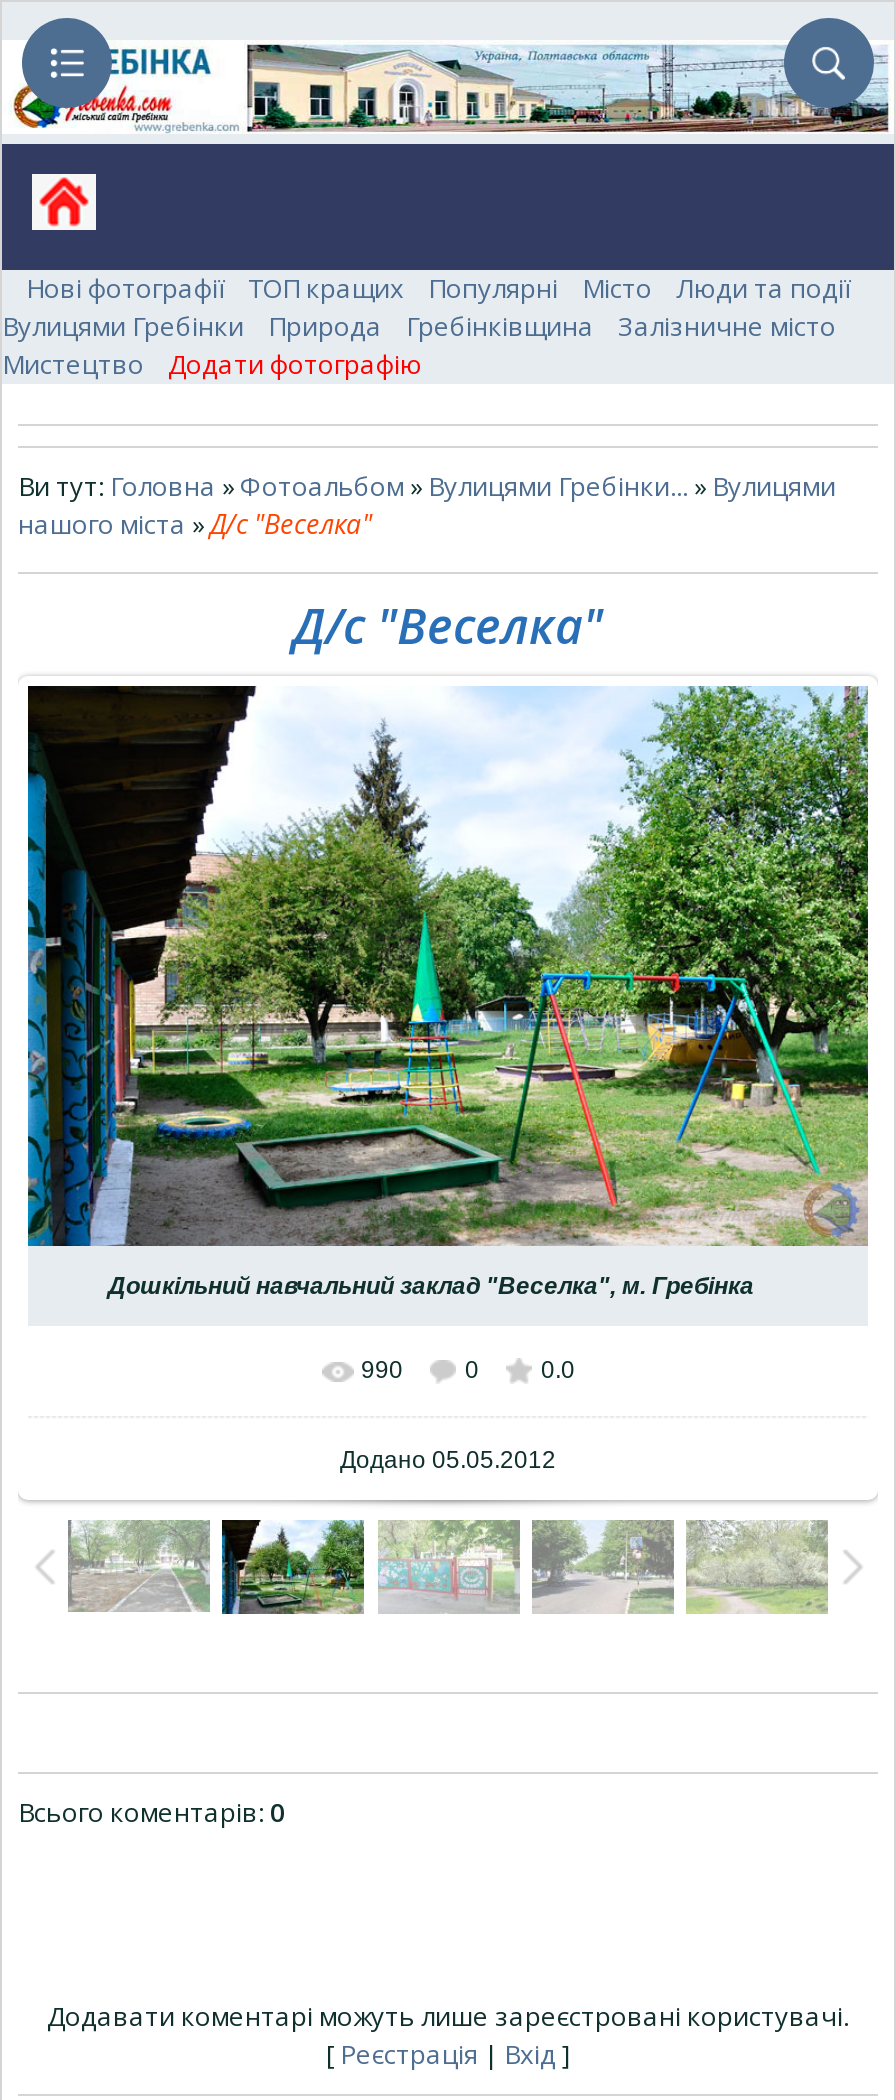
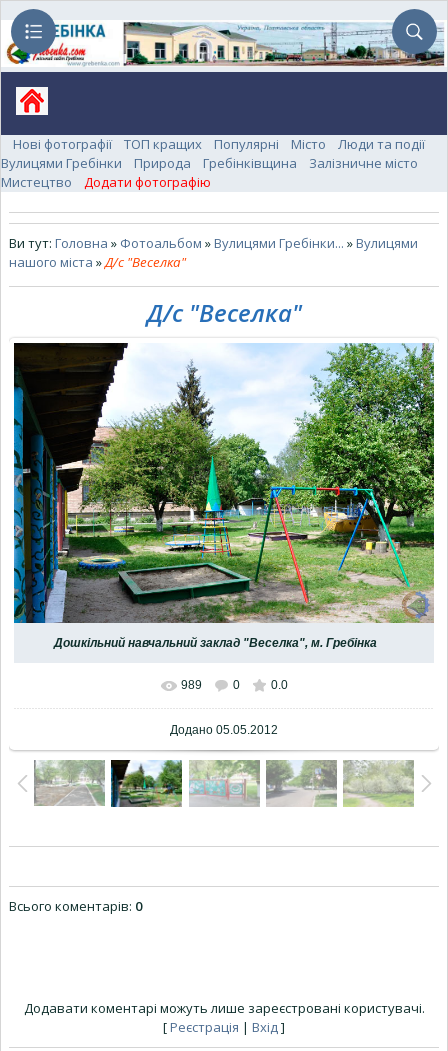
[361,1355,403,1383] 990 -> [180,677,201,691] 989

